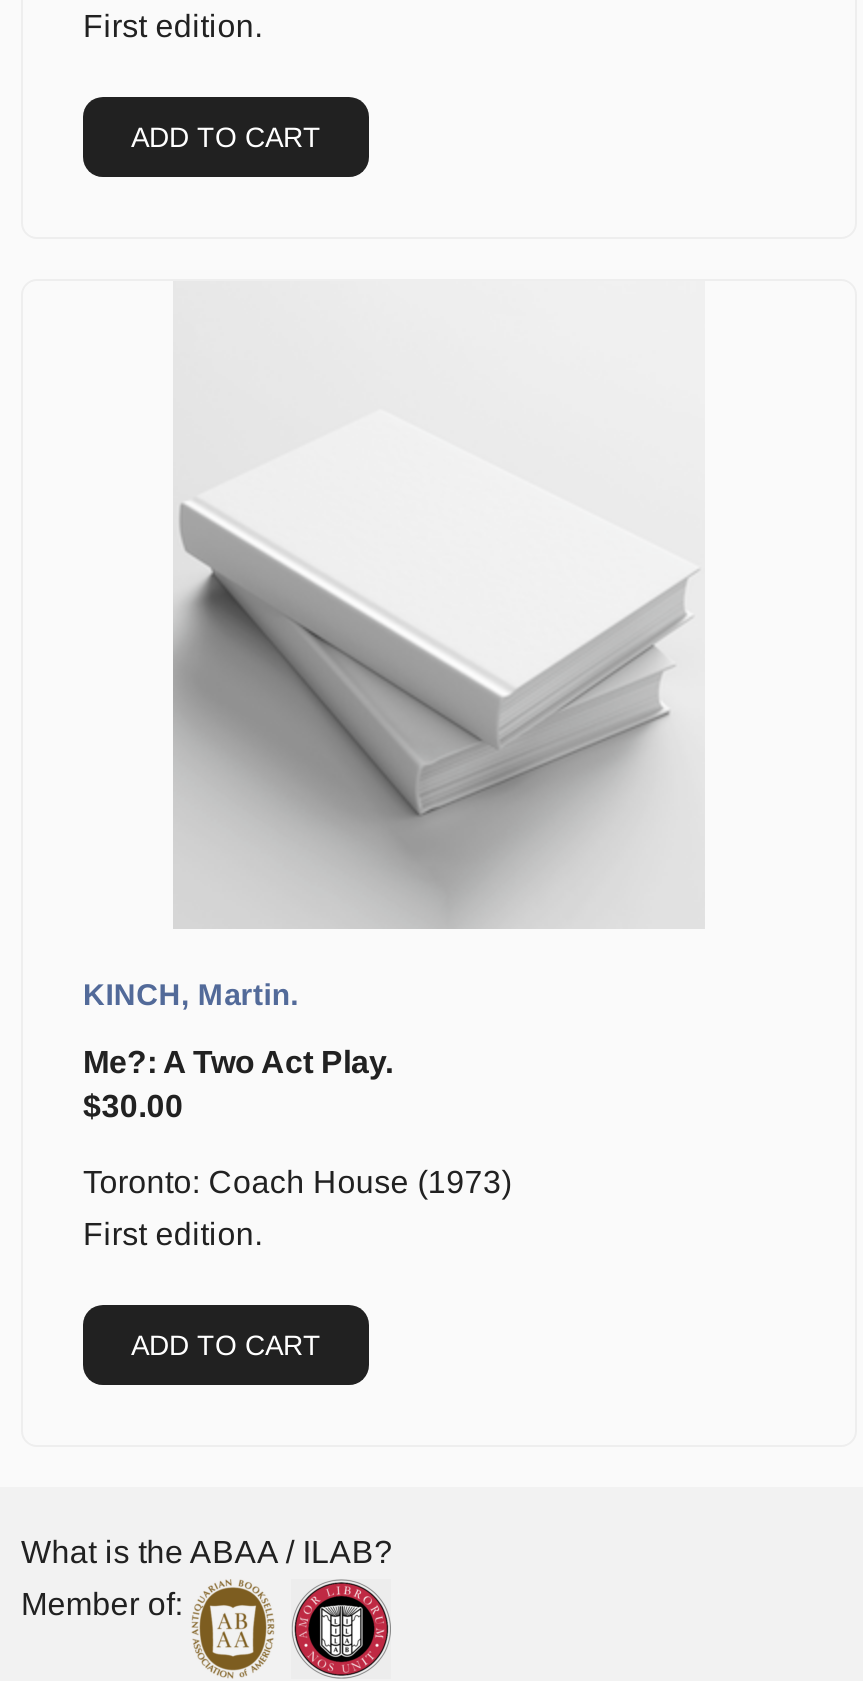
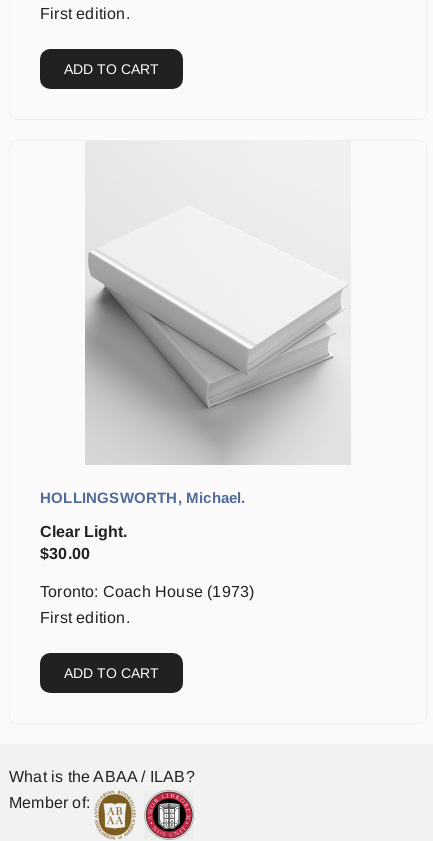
[83,977,299,1011] KINCH, Martin. -> [40,489,246,506] HOLLINGSWORTH, Michael.
[83,1045,393,1079] Me?: A Two Act Play. -> [40,523,127,540] Clear Light.

